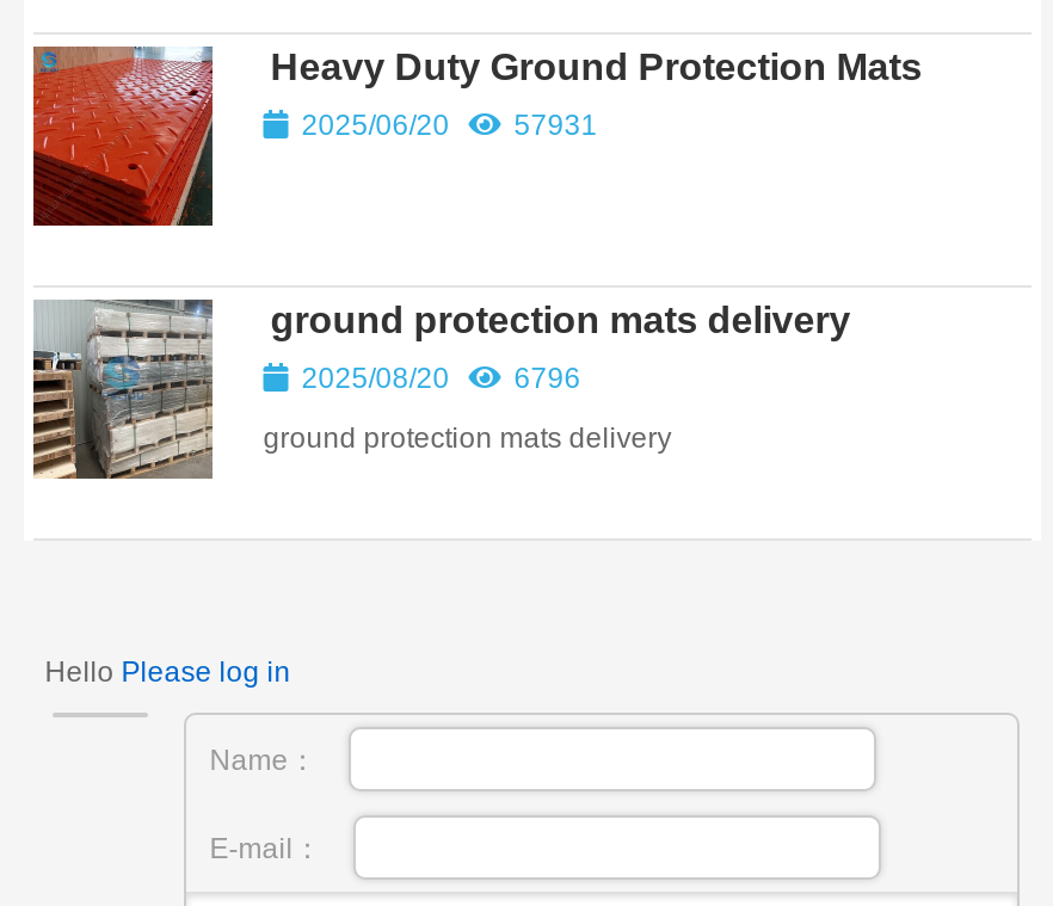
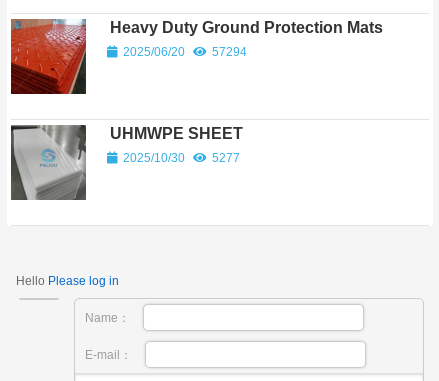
[302,108,598,141] 2025/06/20 57931 -> [123,45,247,59] 2025/06/20 57294
[31,299,851,481] [image] | ground protection mats delivery | 2025/08/20 | 6796 | ground protection mats delivery -> [11,125,243,201] [image] | UHMWPE SHEET | 2025/10/30 | 5277

